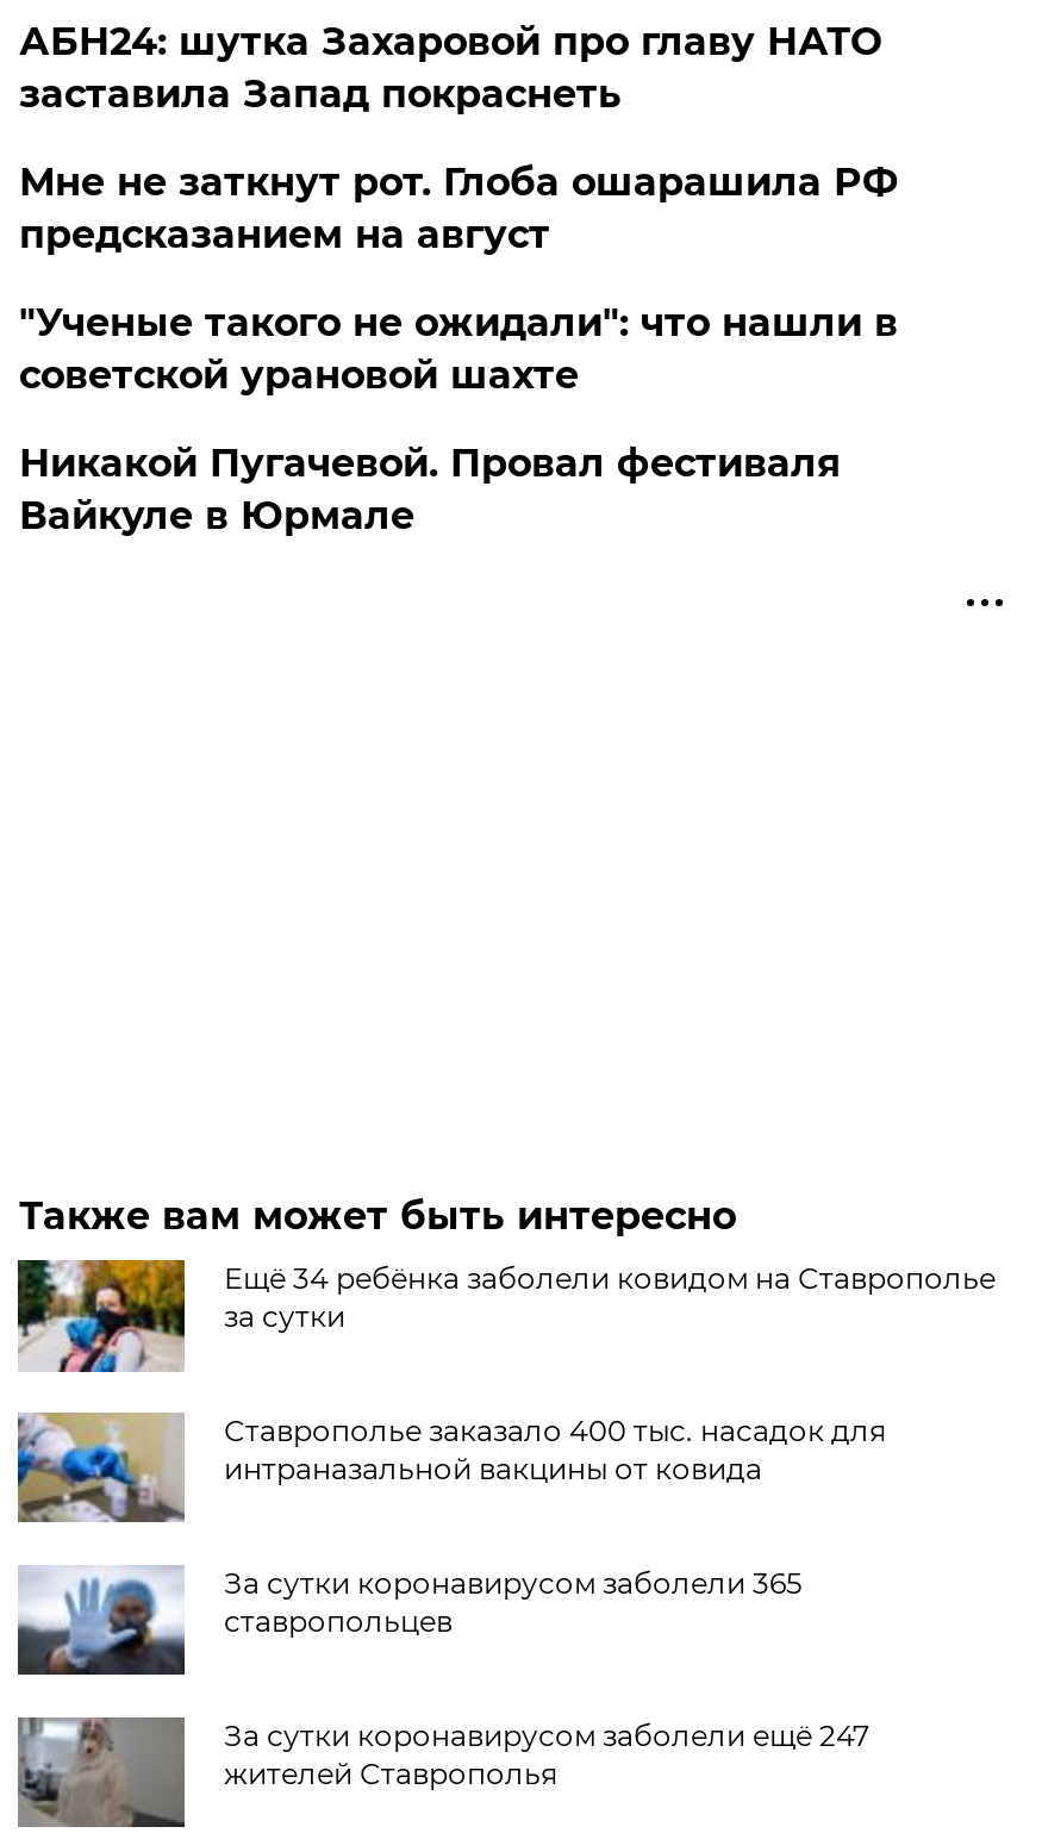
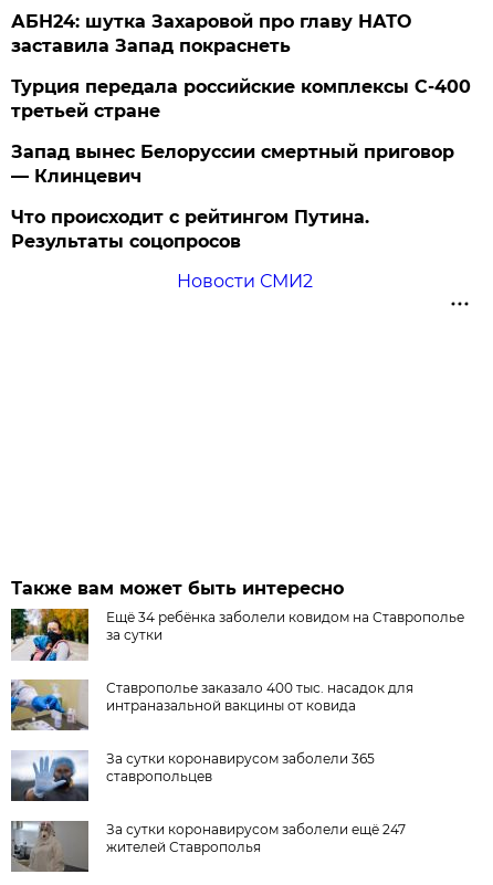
[19,160,898,538] Мне не заткнут рот. Глоба ошарашила РФ | предсказанием на август | "Ученые такого не ожидали": что нашли в | советской урановой шахте | Никакой Пугачевой. Провал фестиваля | Вайкуле в Юрмале -> [11,76,471,292] Турция передала российские комплексы С-400 | третьей стране | Запад вынес Белоруссии смертный приговор | — Клинцевич | Что происходит с рейтингом Путина. | Результаты соцопросов | Новости СМИ2

